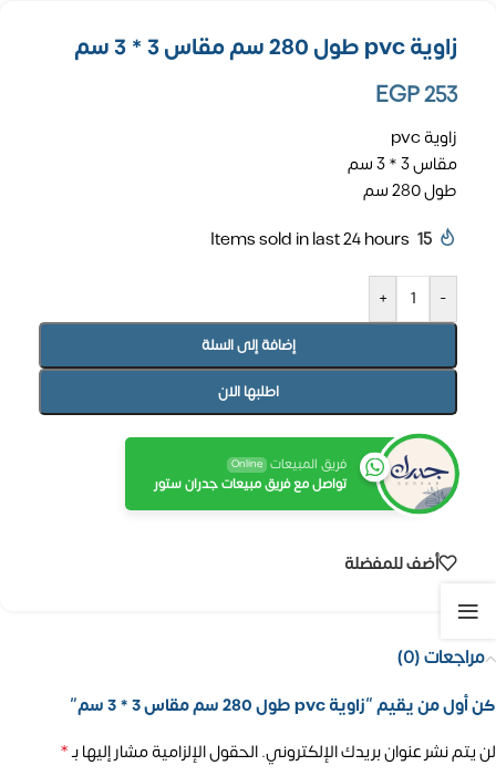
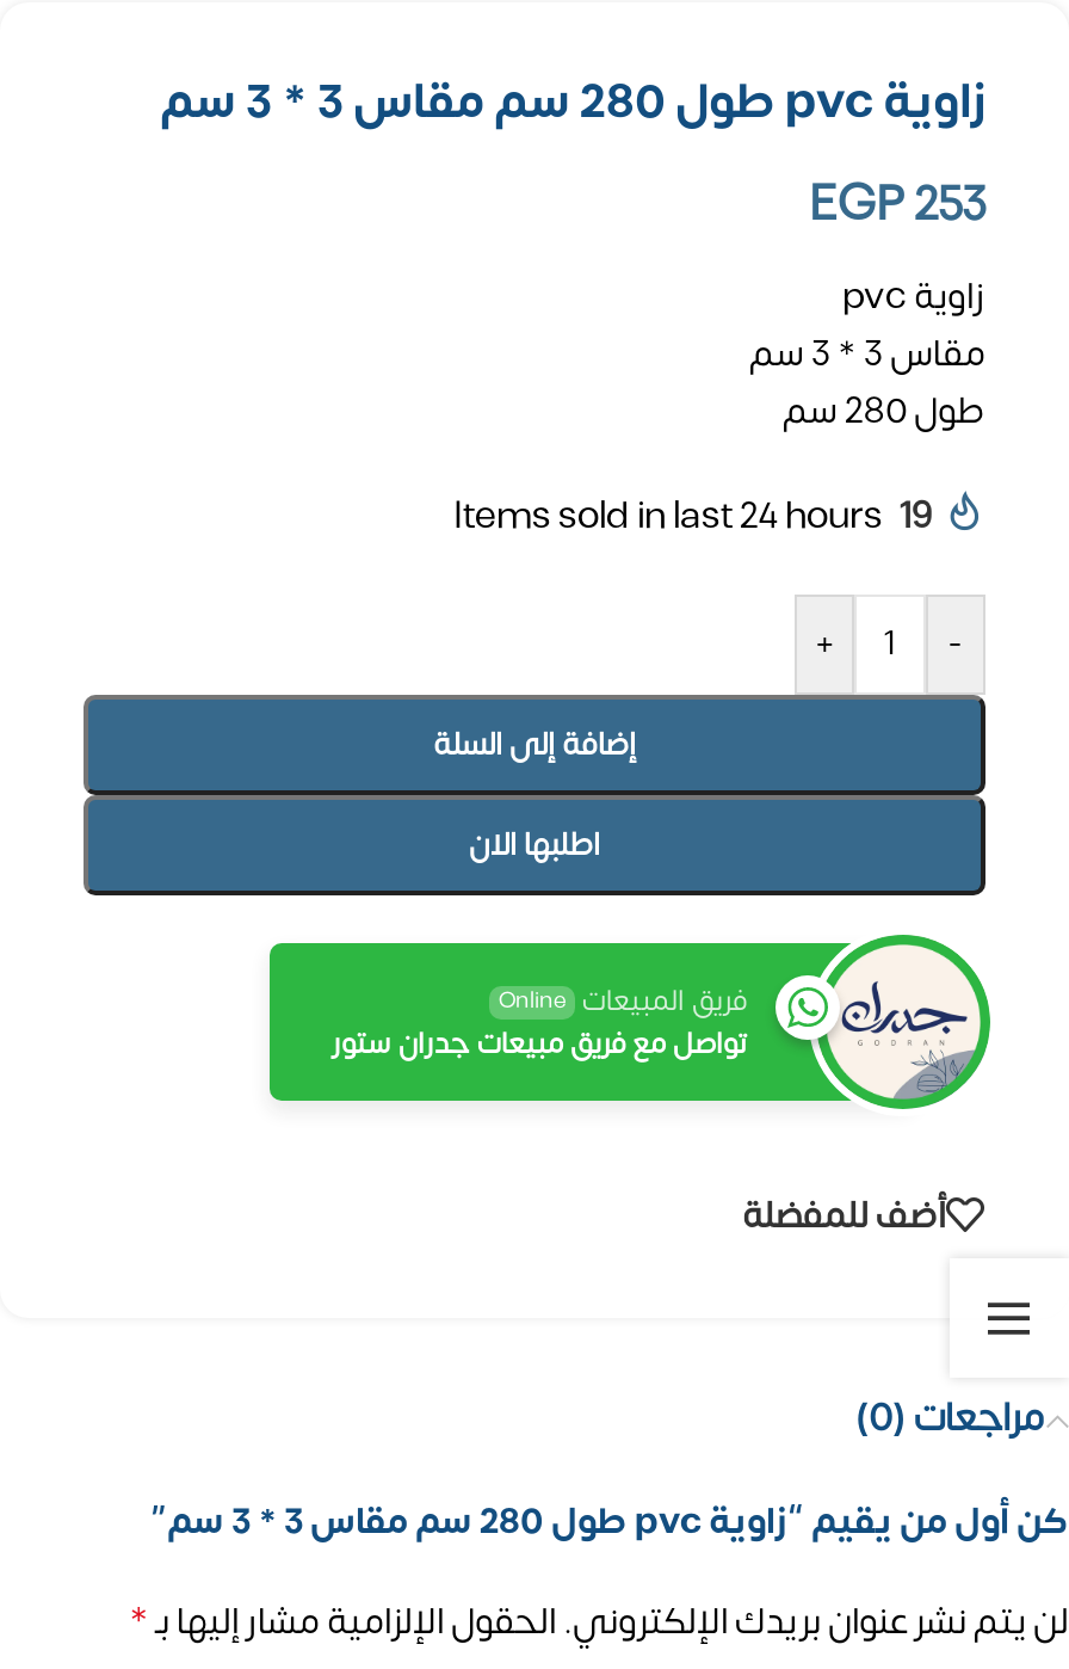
[210,226,432,254] Items sold in last 24 hours 15 -> [453,488,931,547] Items sold in last 24 hours 19

